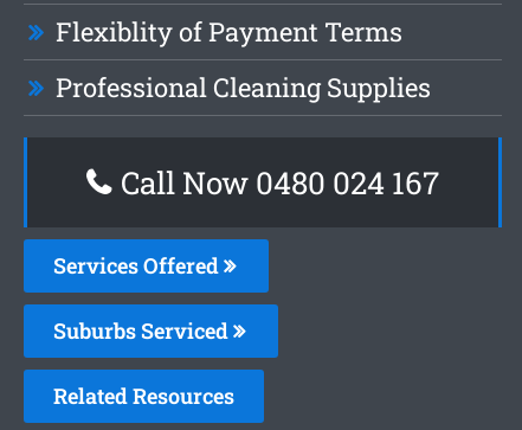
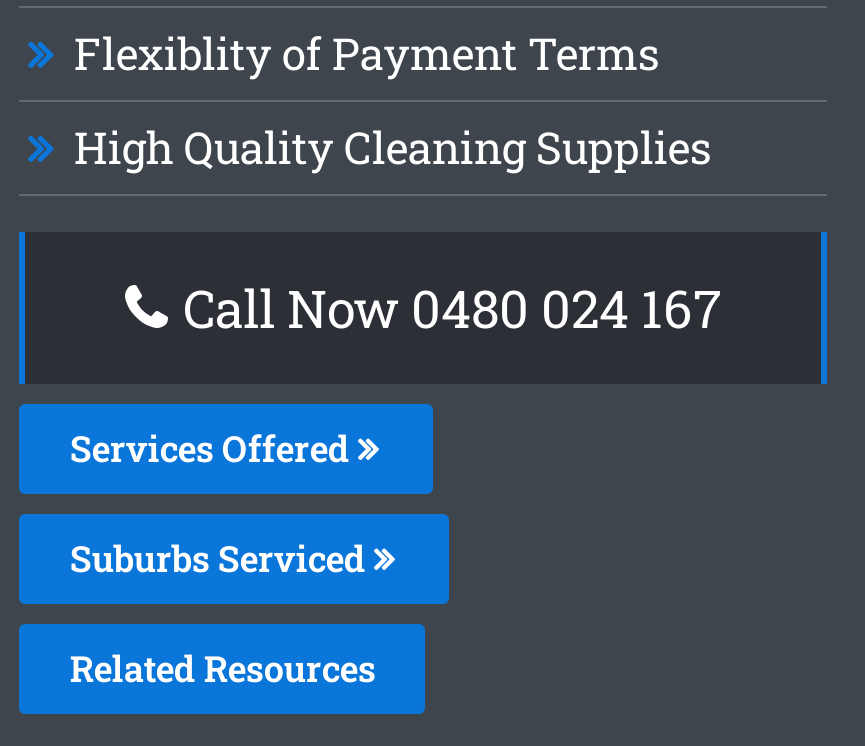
[56,70,431,104] Professional Cleaning Supplies -> [74,118,712,176] High Quality Cleaning Supplies

